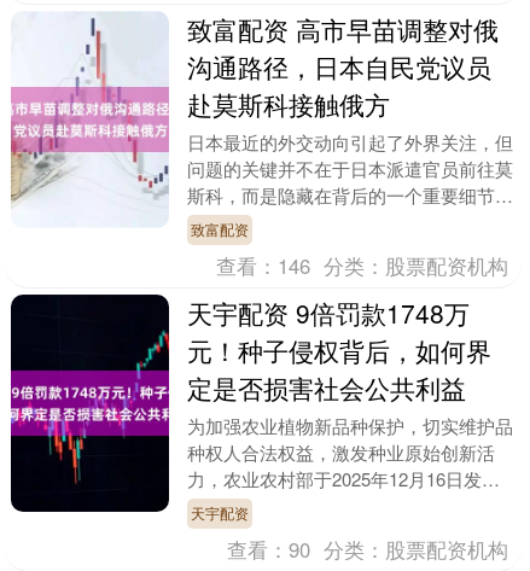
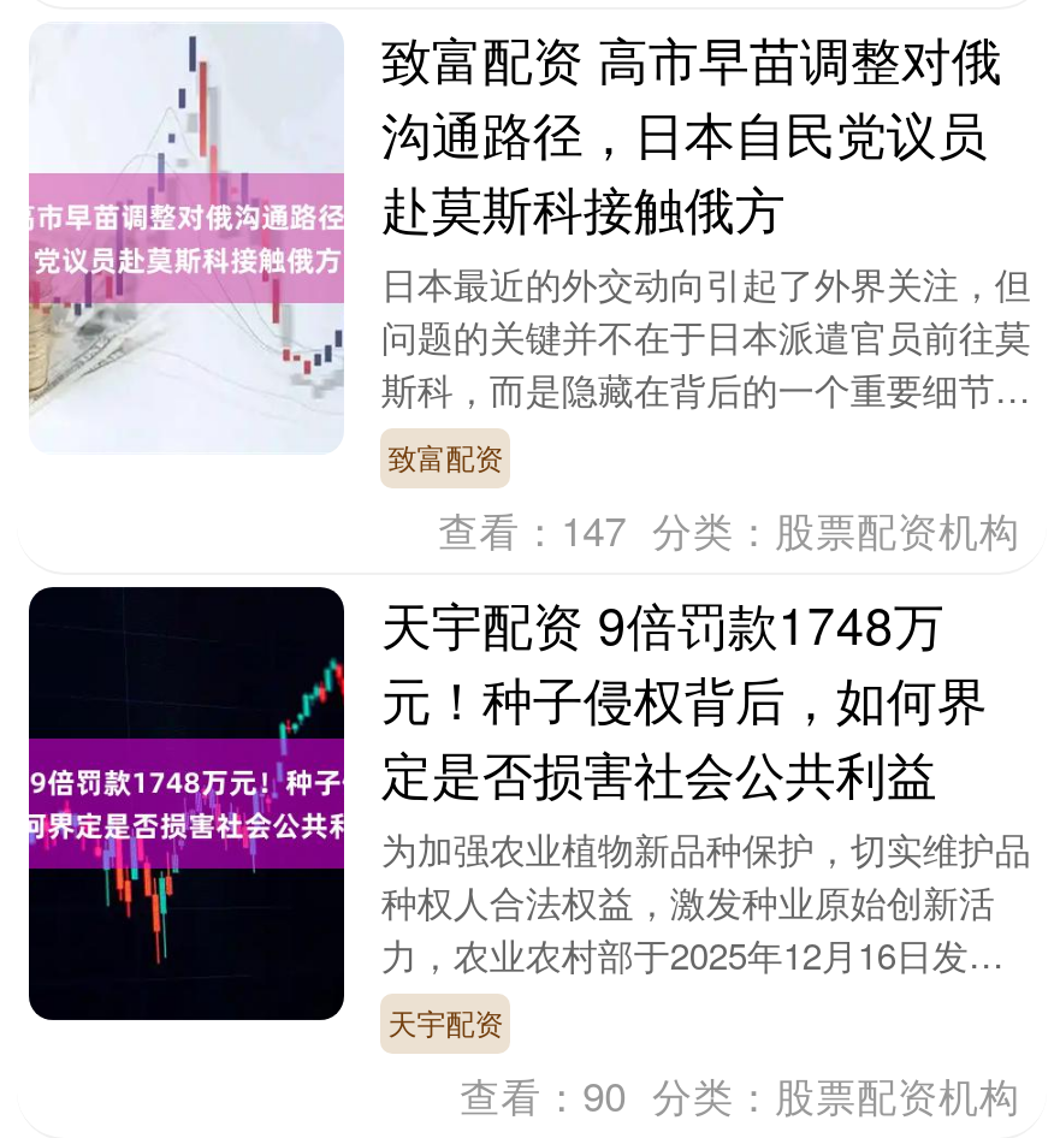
[216,251,508,280] 查看：146 分类：股票配资机构 -> [438,499,1020,557] 查看：147 分类：股票配资机构

